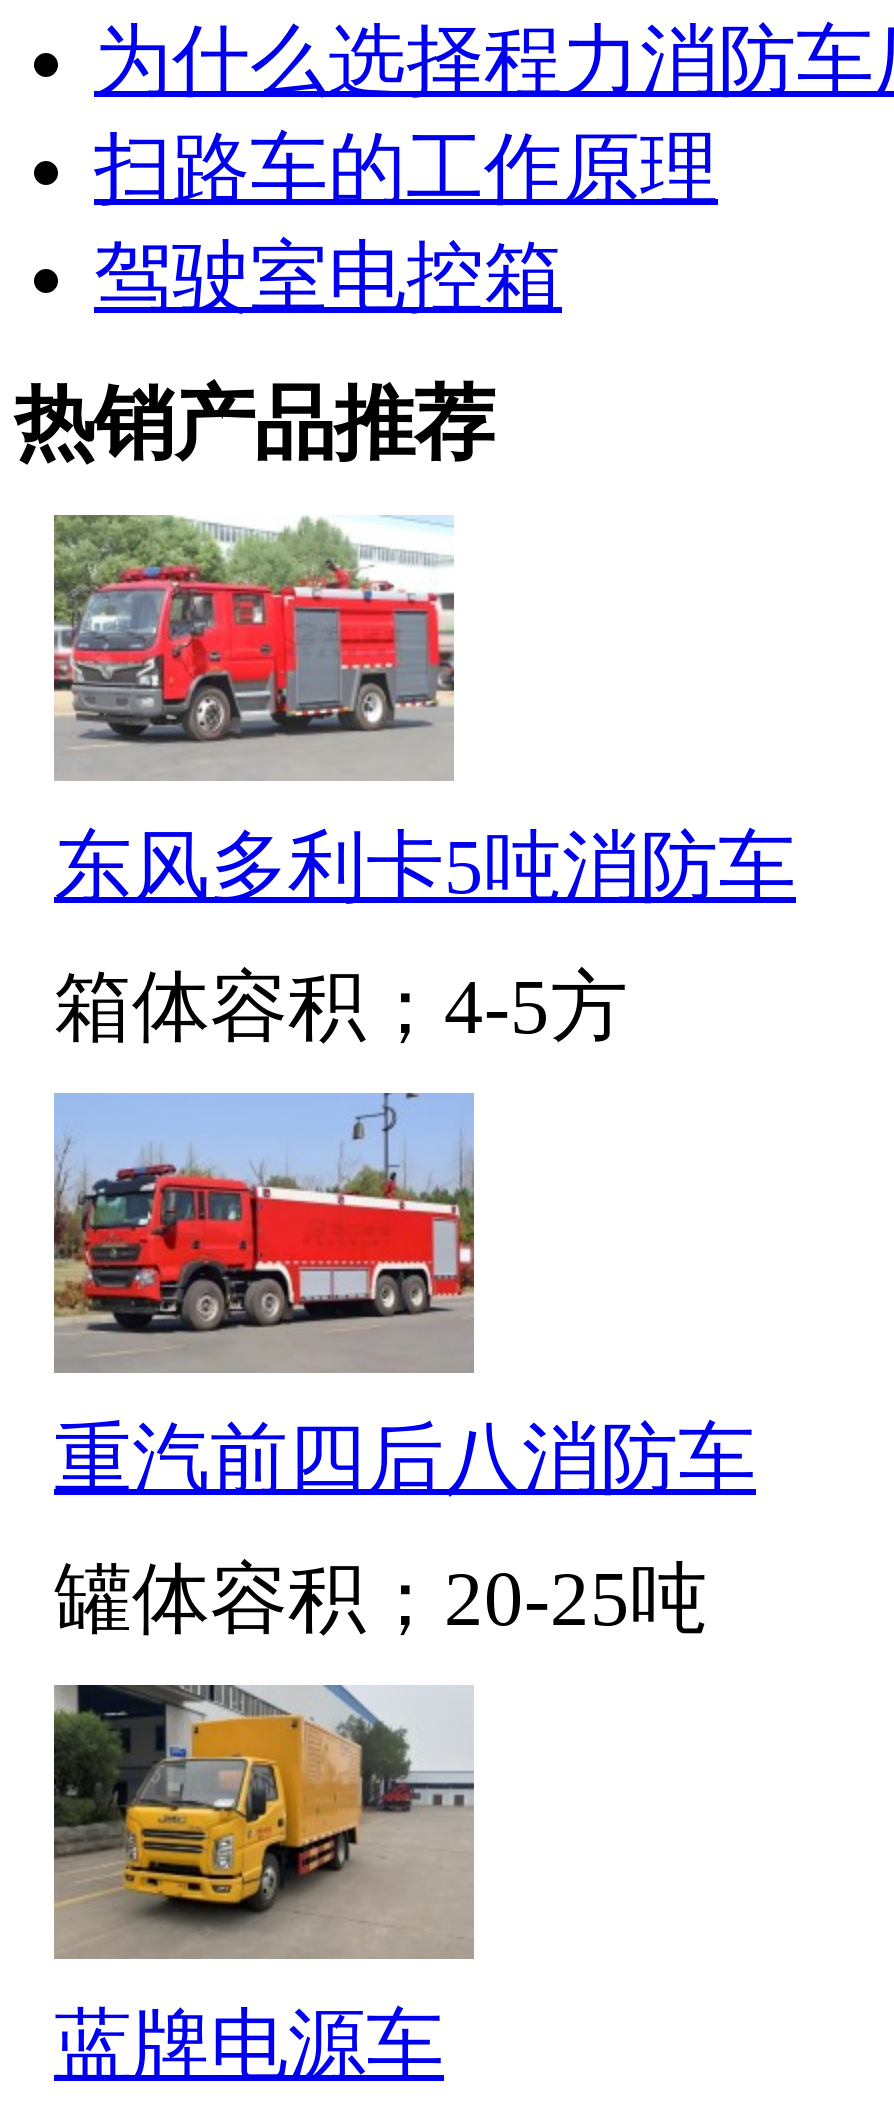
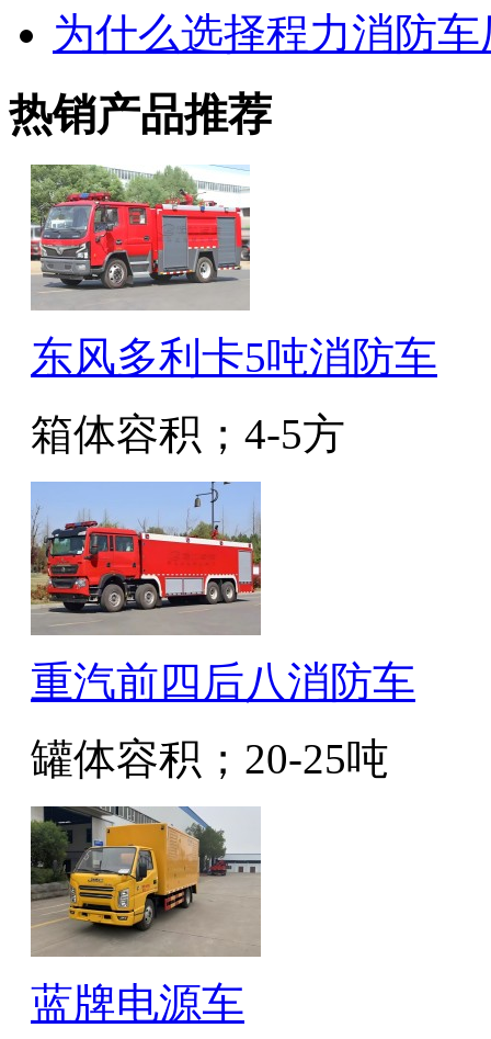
[94,125,718,319] 扫路车的工作原理 | 驾驶室电控箱 -> none

